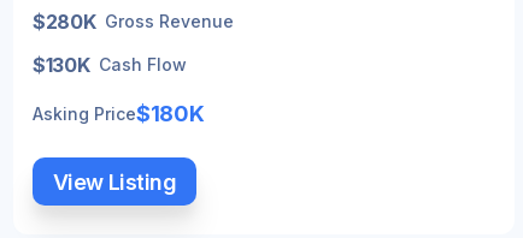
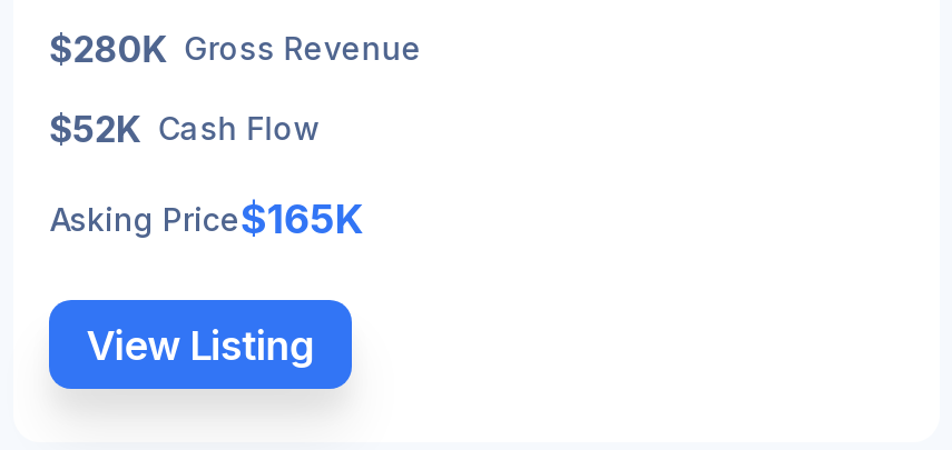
[33,53,187,77] $130K Cash Flow -> [49,107,320,151] $52K Cash Flow
[33,101,204,126] Asking Price$180K -> [49,196,363,242] Asking Price$165K

